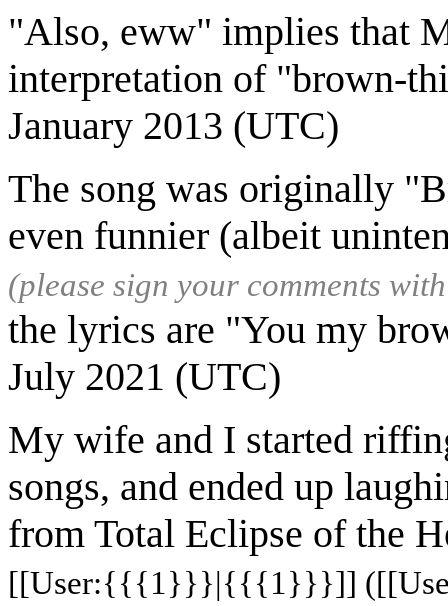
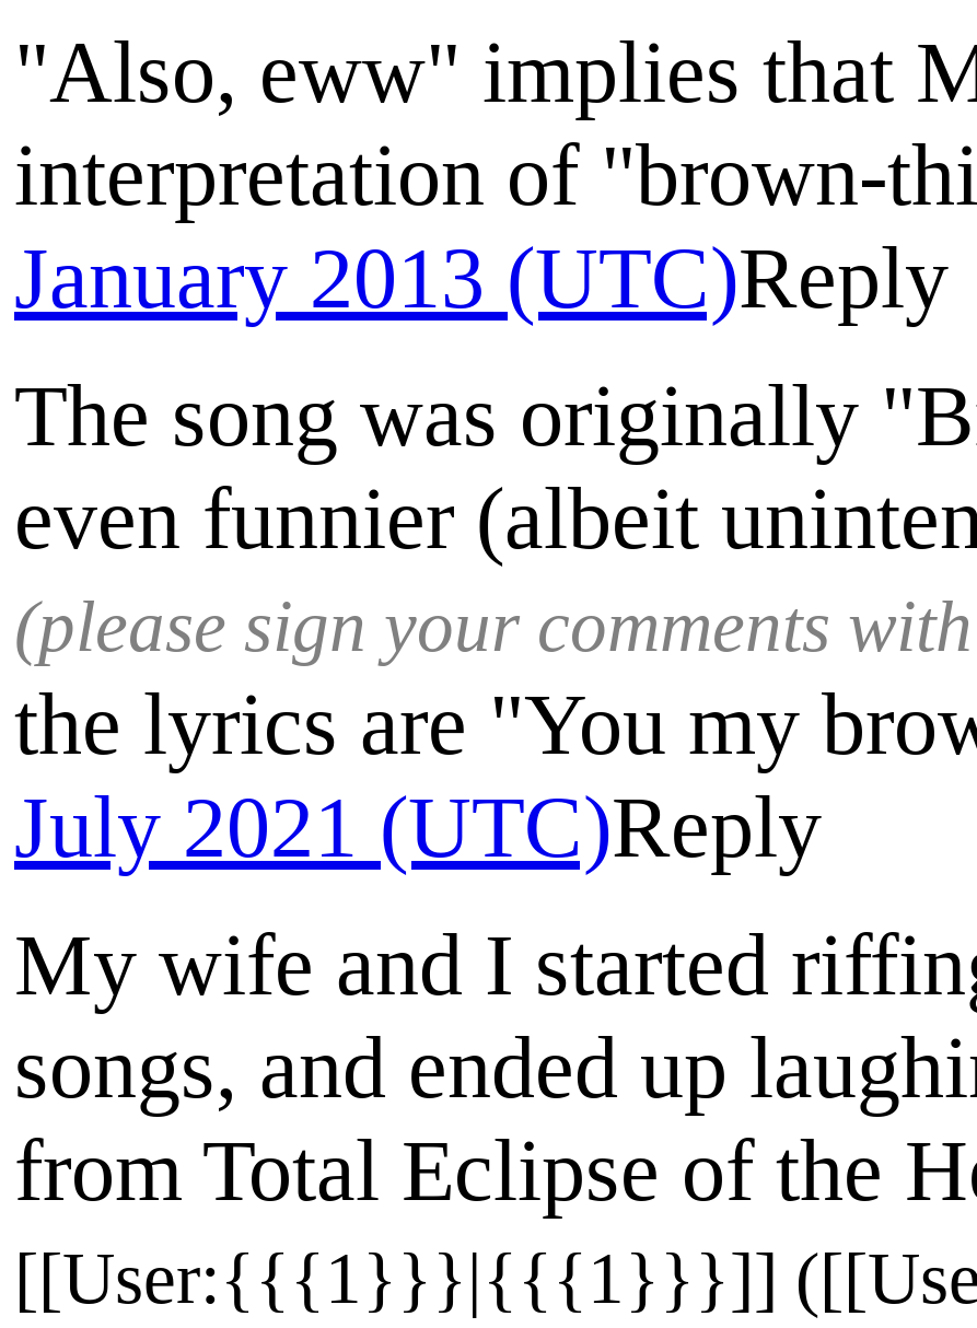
[8,103,339,148] January 2013 (UTC) -> [14,228,949,327] January 2013 (UTC)Reply
[8,354,281,399] July 2021 (UTC) -> [14,778,822,876] July 2021 (UTC)Reply

